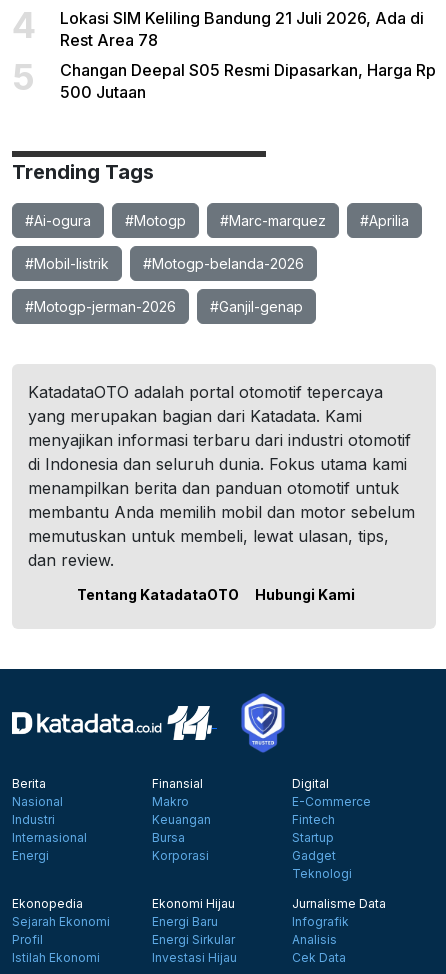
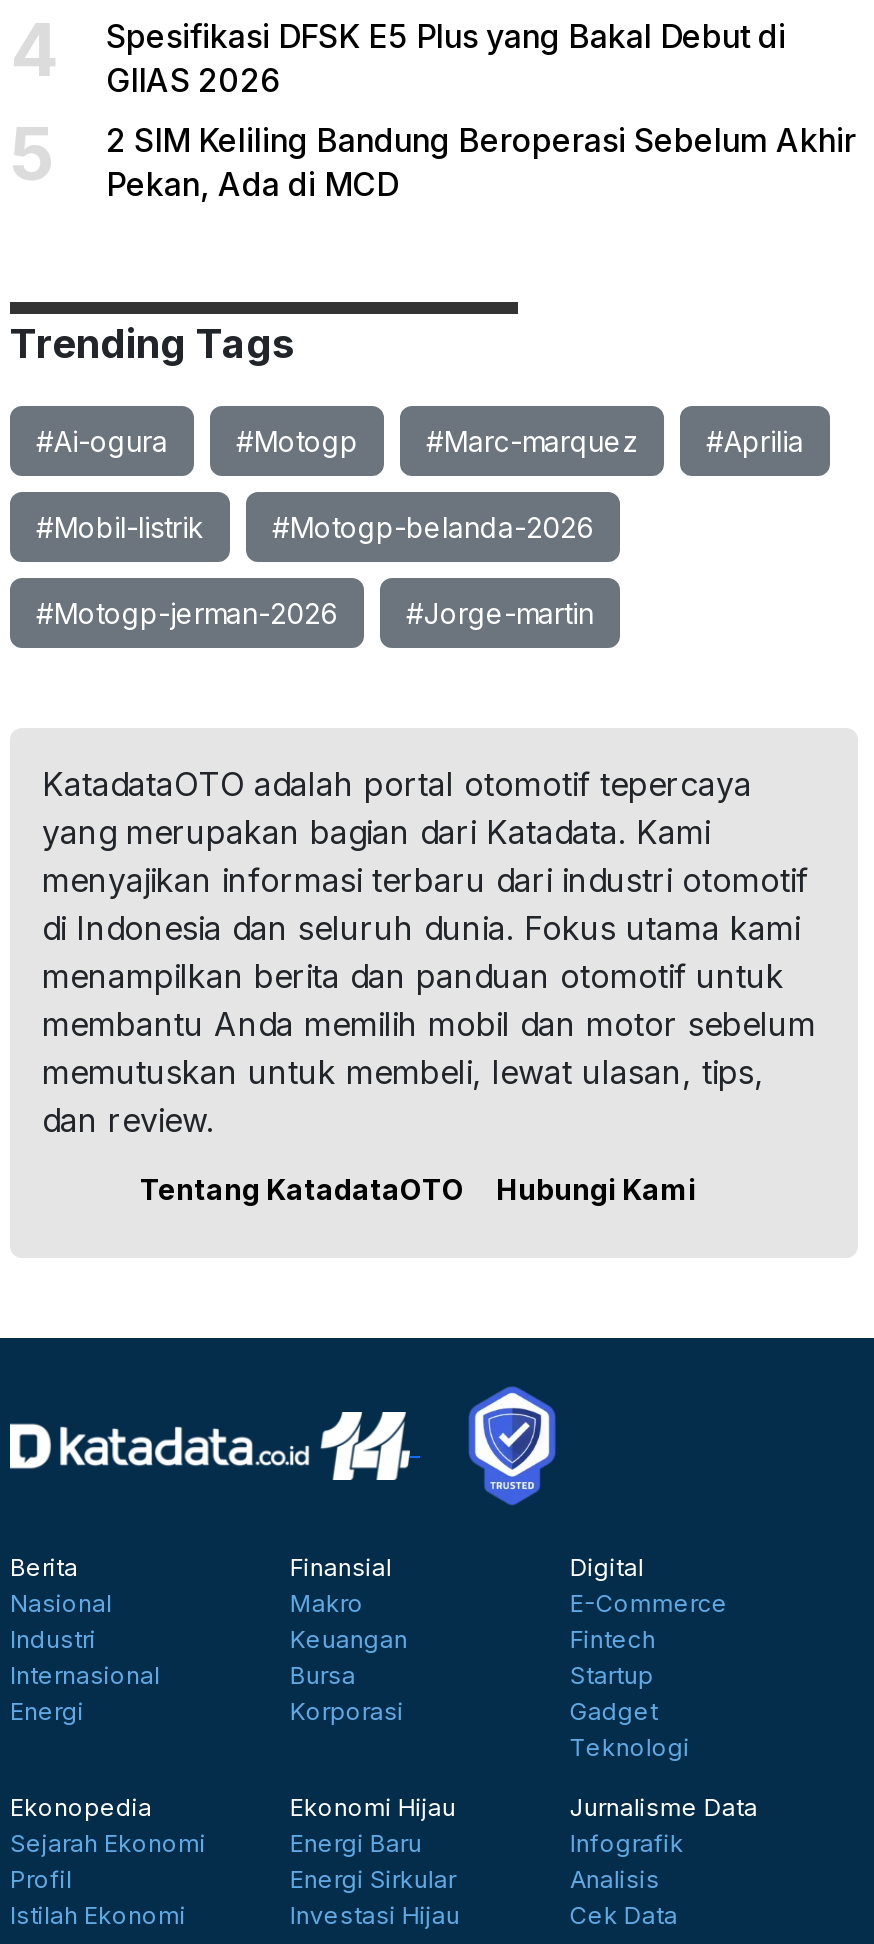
[60,8,424,50] Lokasi SIM Keliling Bandung 21 Juli 2026, Ada di | Rest Area 78 -> [106,16,786,100] Spesifikasi DFSK E5 Plus yang Bakal Debut di | GIIAS 2026
[60,60,436,102] Changan Deepal S05 Resmi Dipasarkan, Harga Rp | 500 Jutaan -> [106,120,856,204] 2 SIM Keliling Bandung Beroperasi Sebelum Akhir | Pekan, Ada di MCD
[210,298,303,315] #Ganjil-genap -> [406,596,594,630] #Jorge-martin

